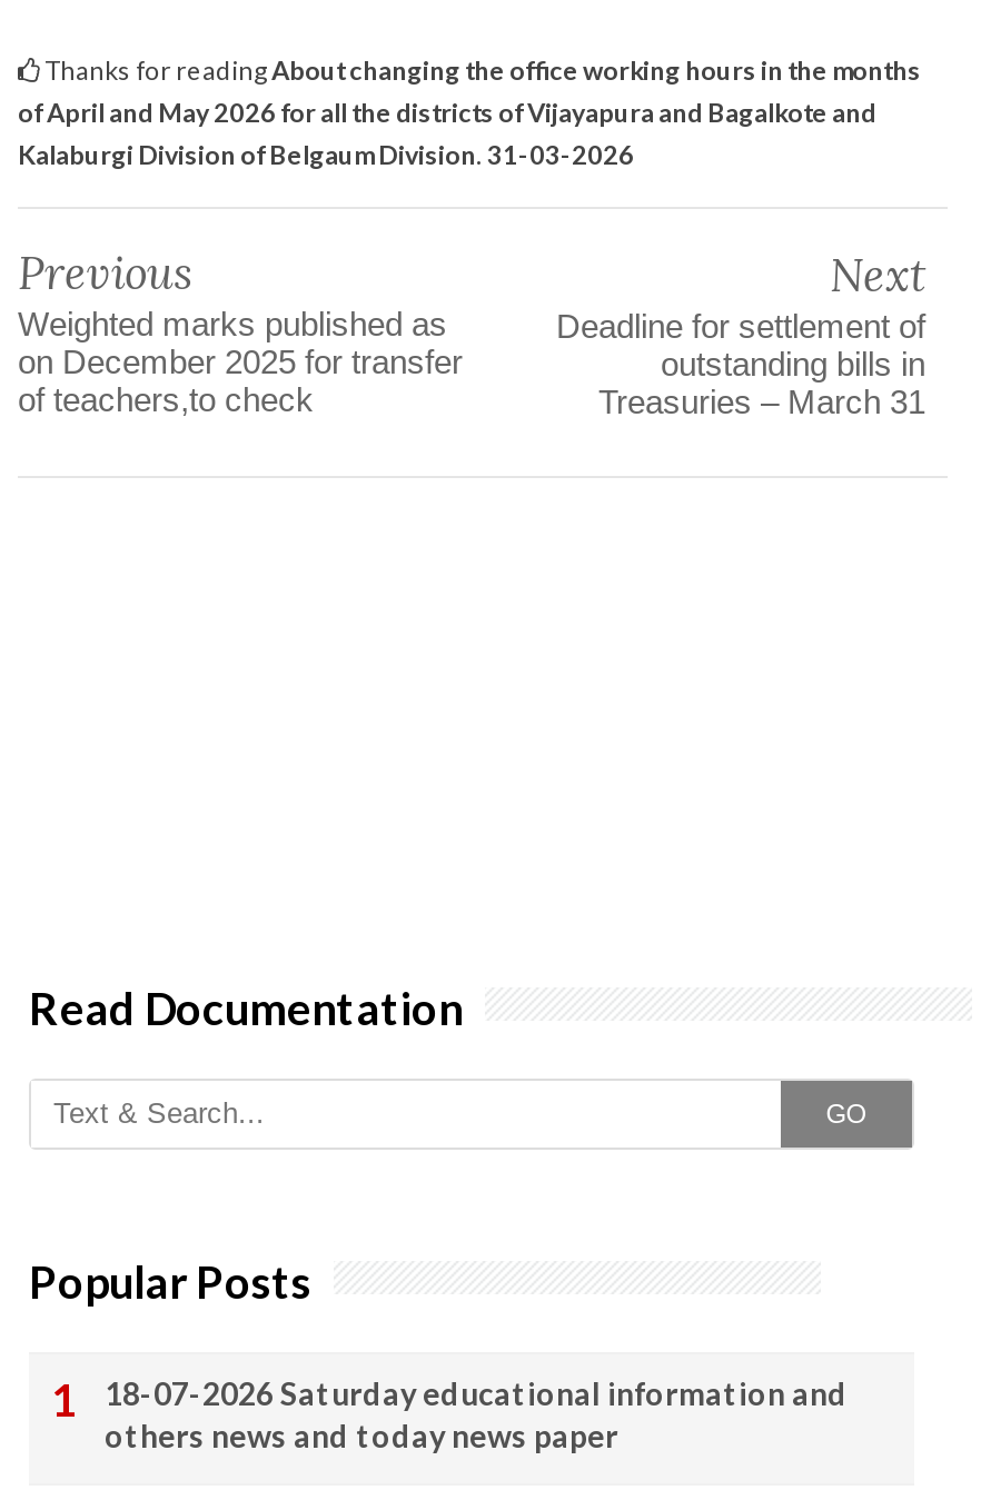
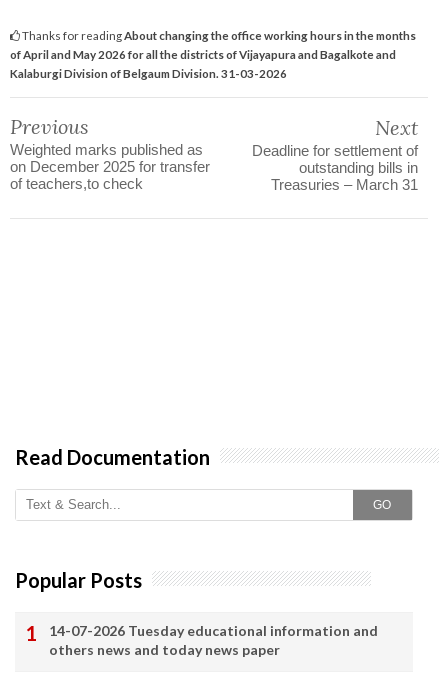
[105,1374,848,1412] 18-07-2026 Saturday educational information and -> [49,622,378,639] 14-07-2026 Tuesday educational information and

